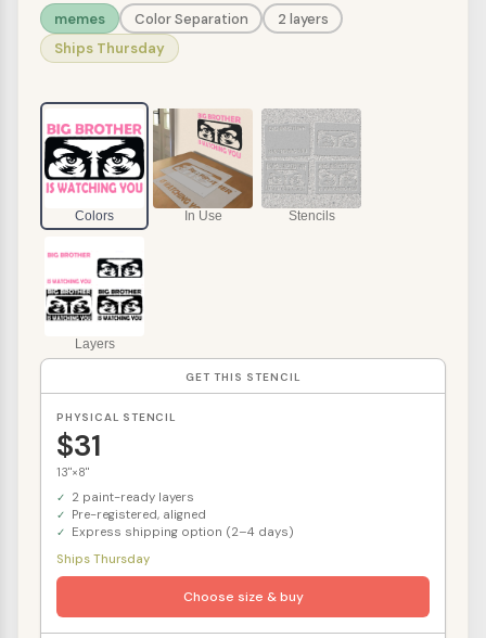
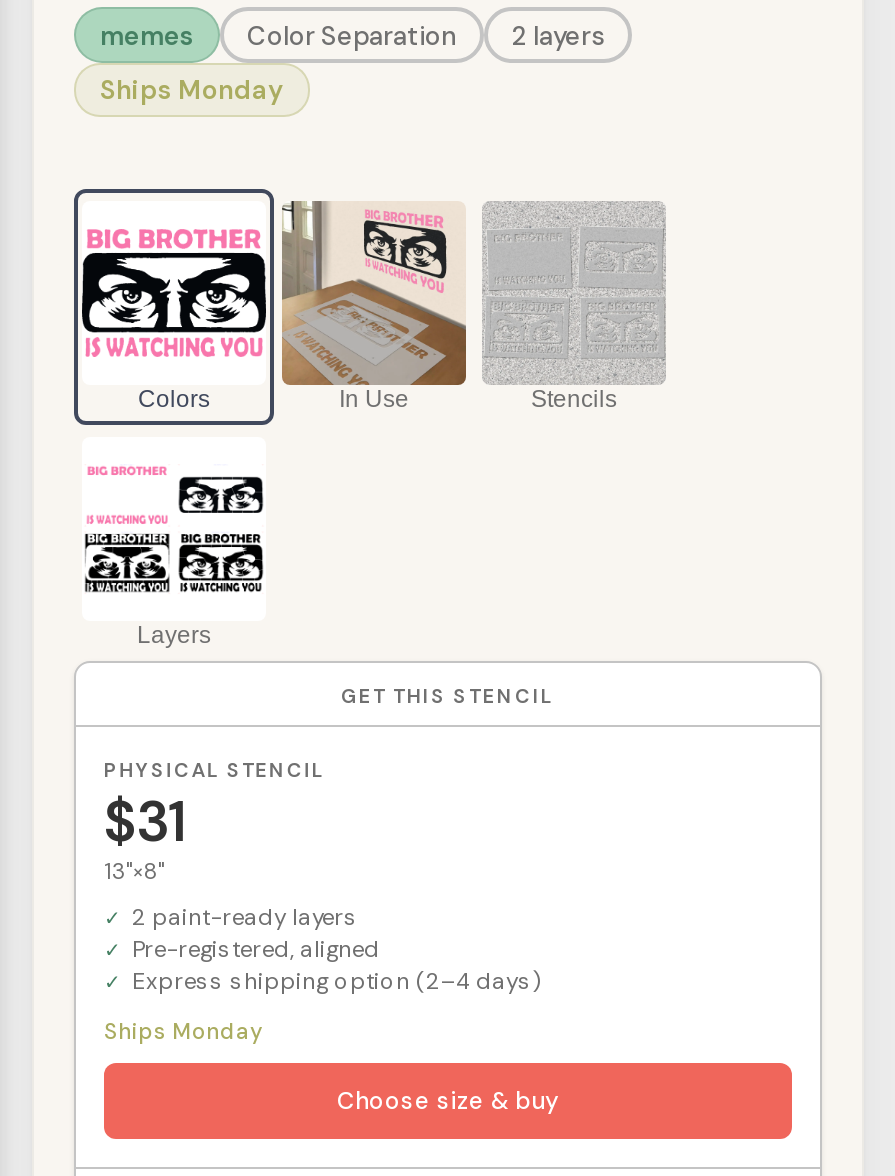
[54,39,165,58] Ships Thursday -> [100,73,284,107] Ships Monday
[56,551,150,566] Ships Thursday -> [104,1017,262,1045] Ships Monday

